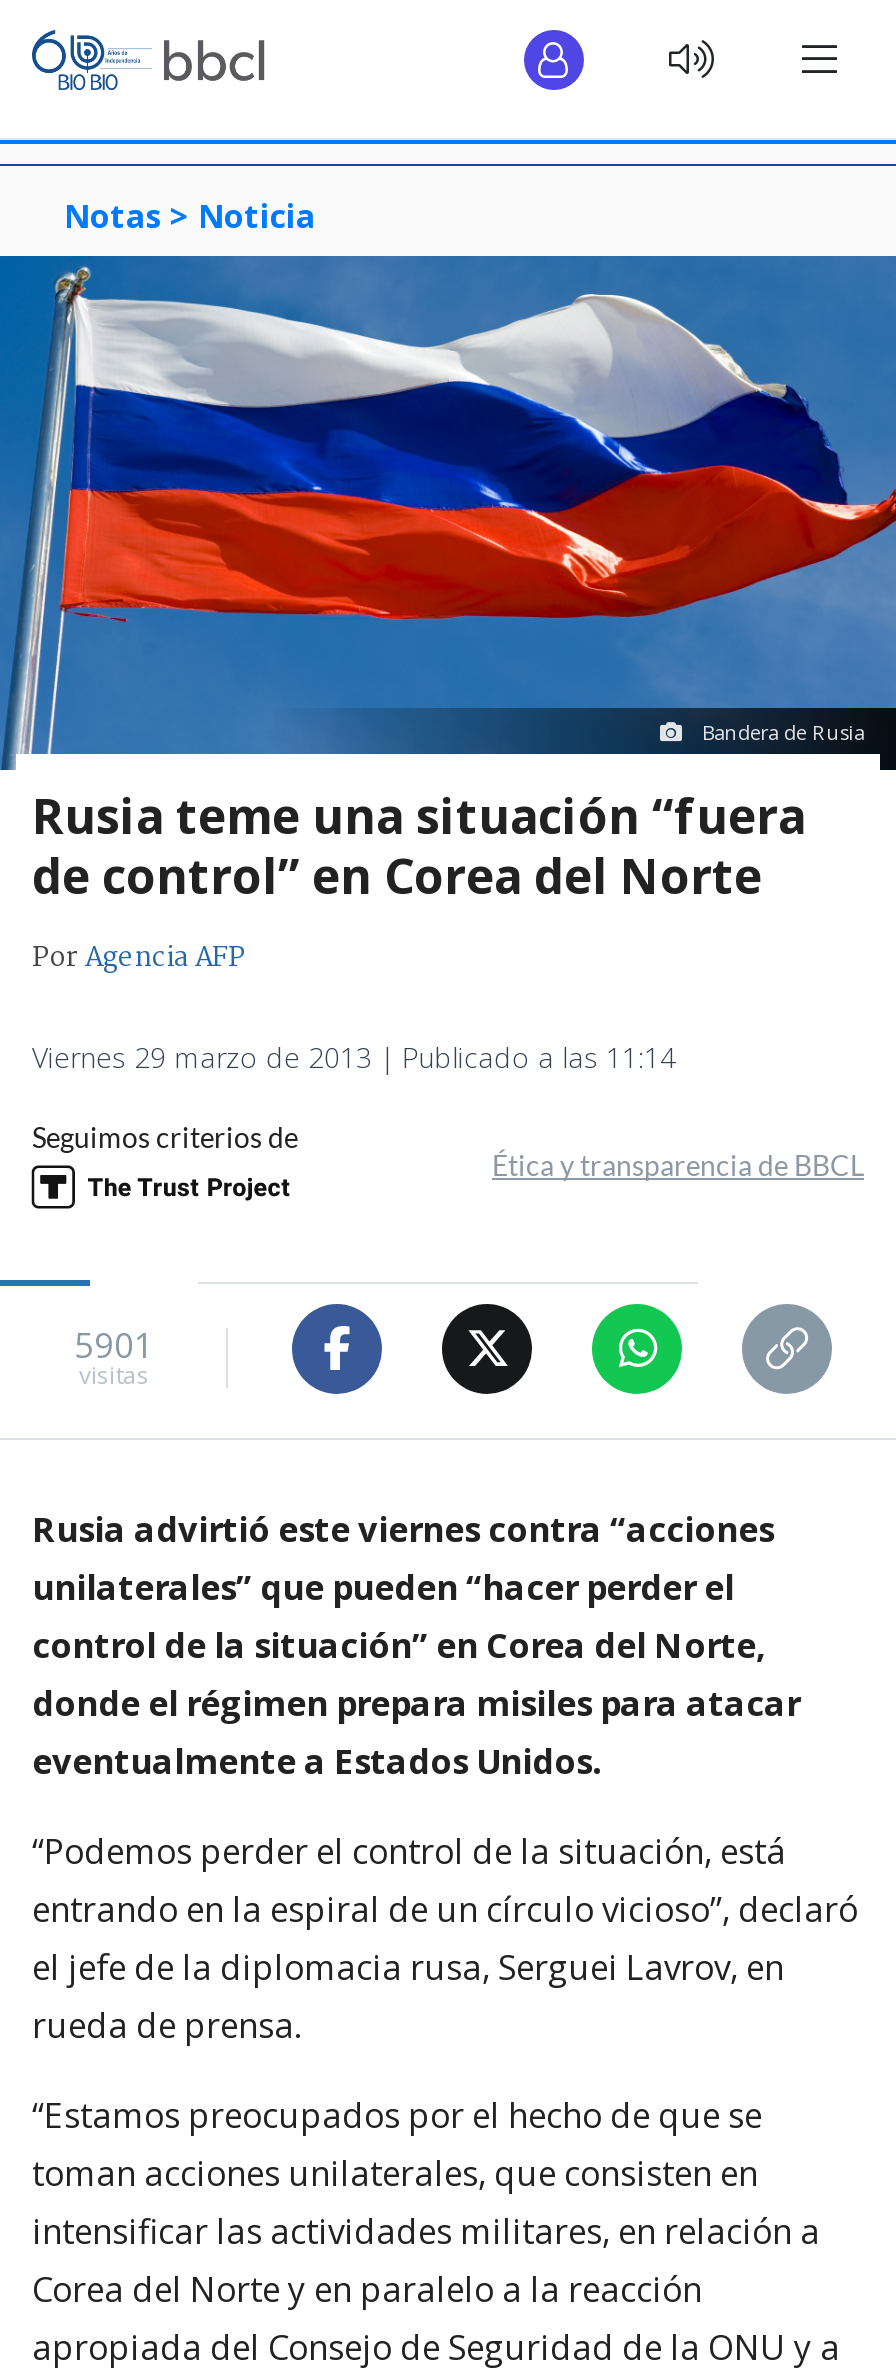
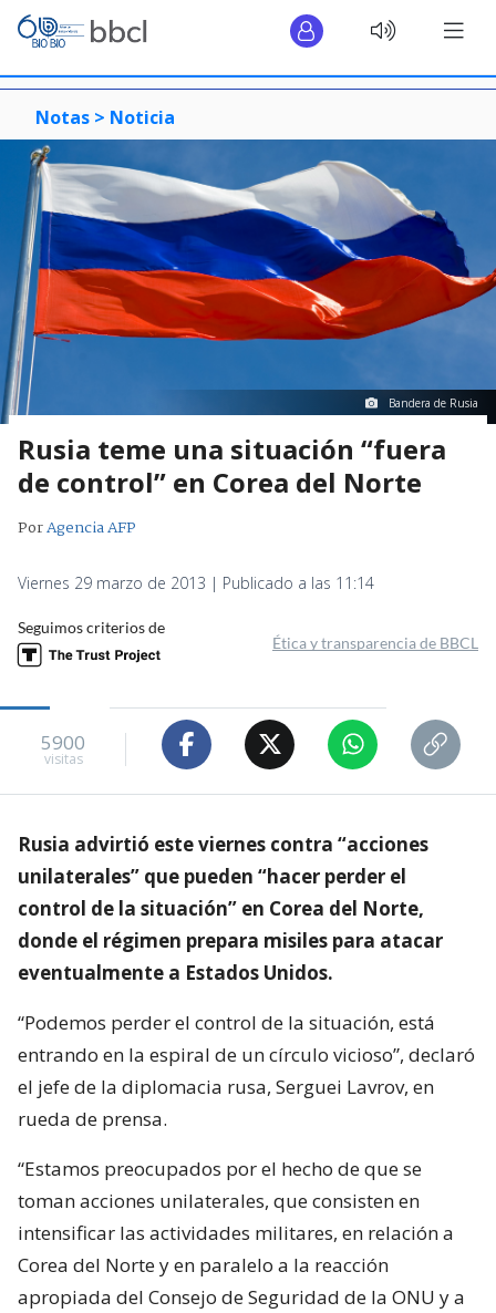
[74,1323,154,1369] 5901 -> [41,730,85,755] 5900

